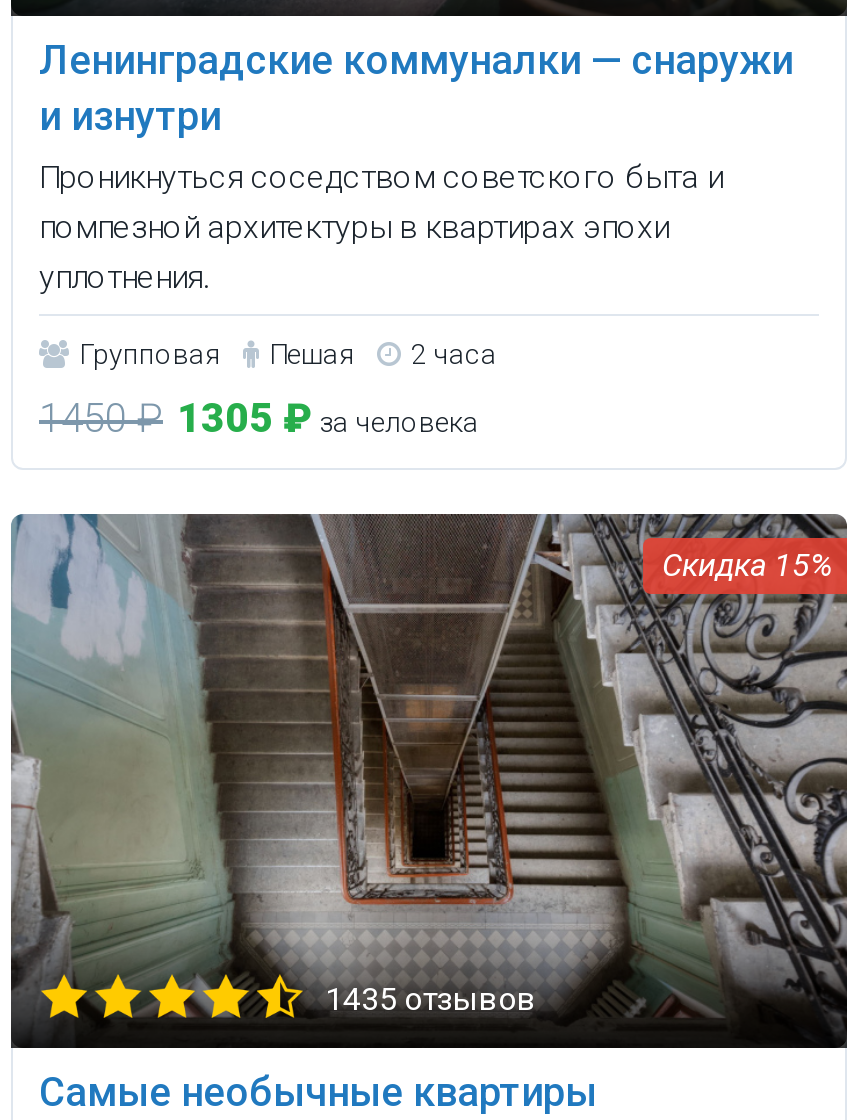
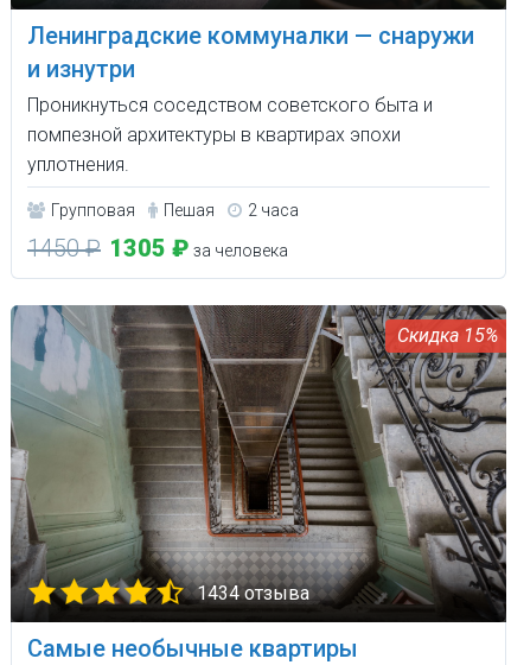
[325,981,537,1019] 1435 отзывов -> [197,582,309,605] 1434 отзыва

